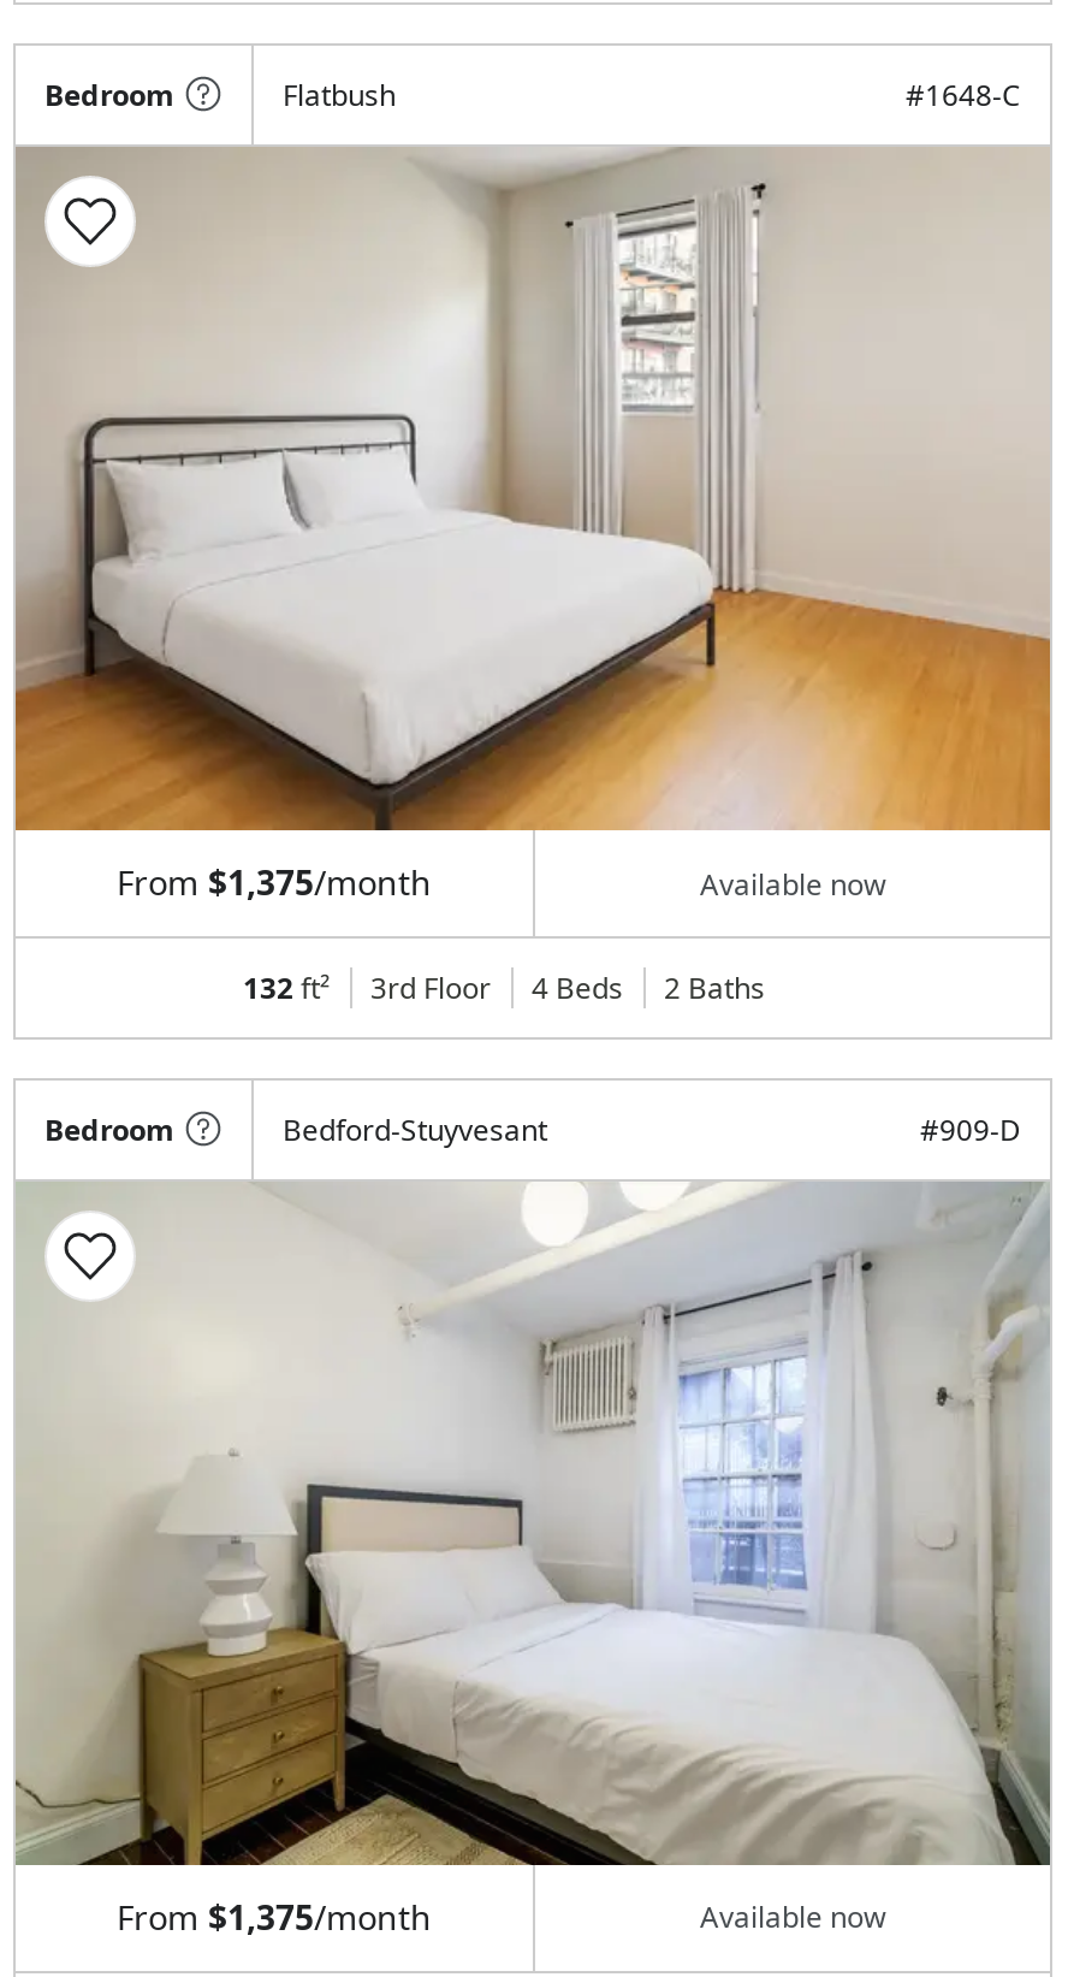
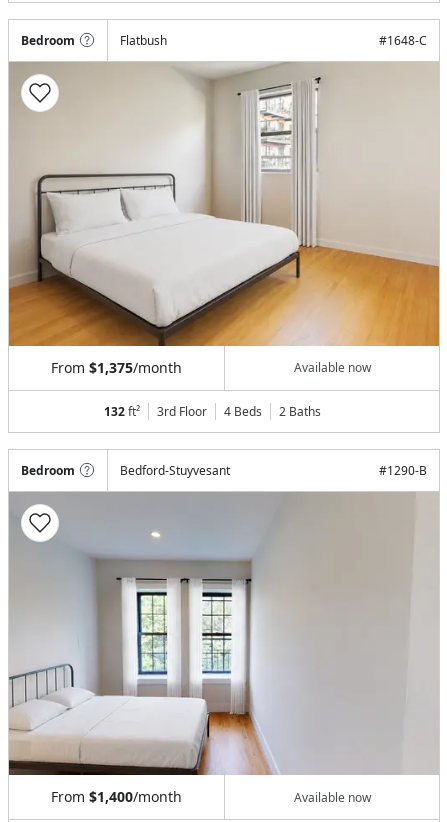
[920,1110,1021,1151] #909-D -> [379,462,427,479] #1290-B
[13,1183,1050,1939] [image] | From $1,375/month -> [9,491,438,806] [image] | From $1,400/month

